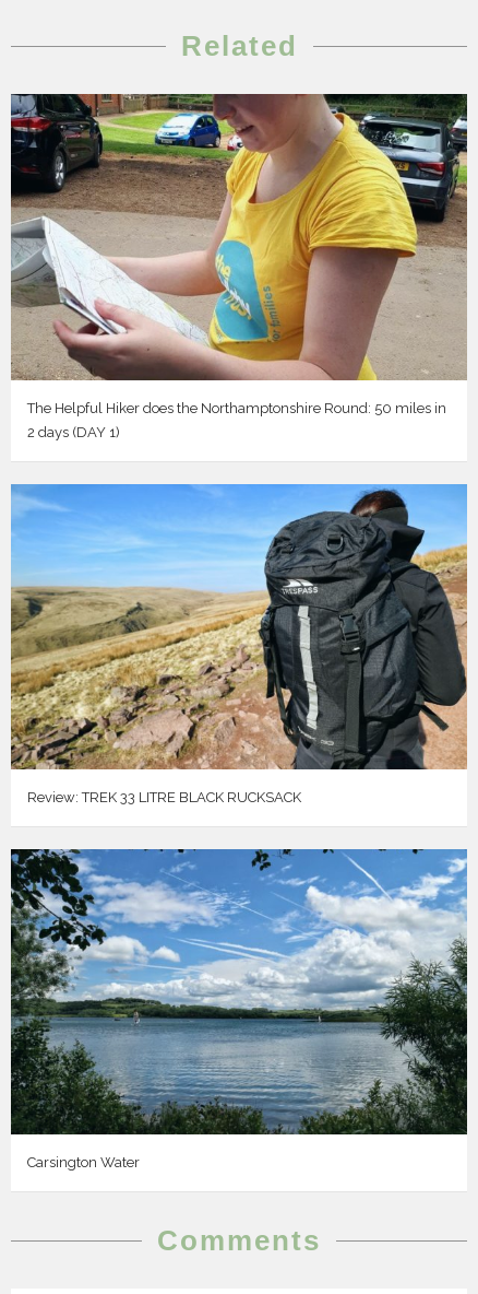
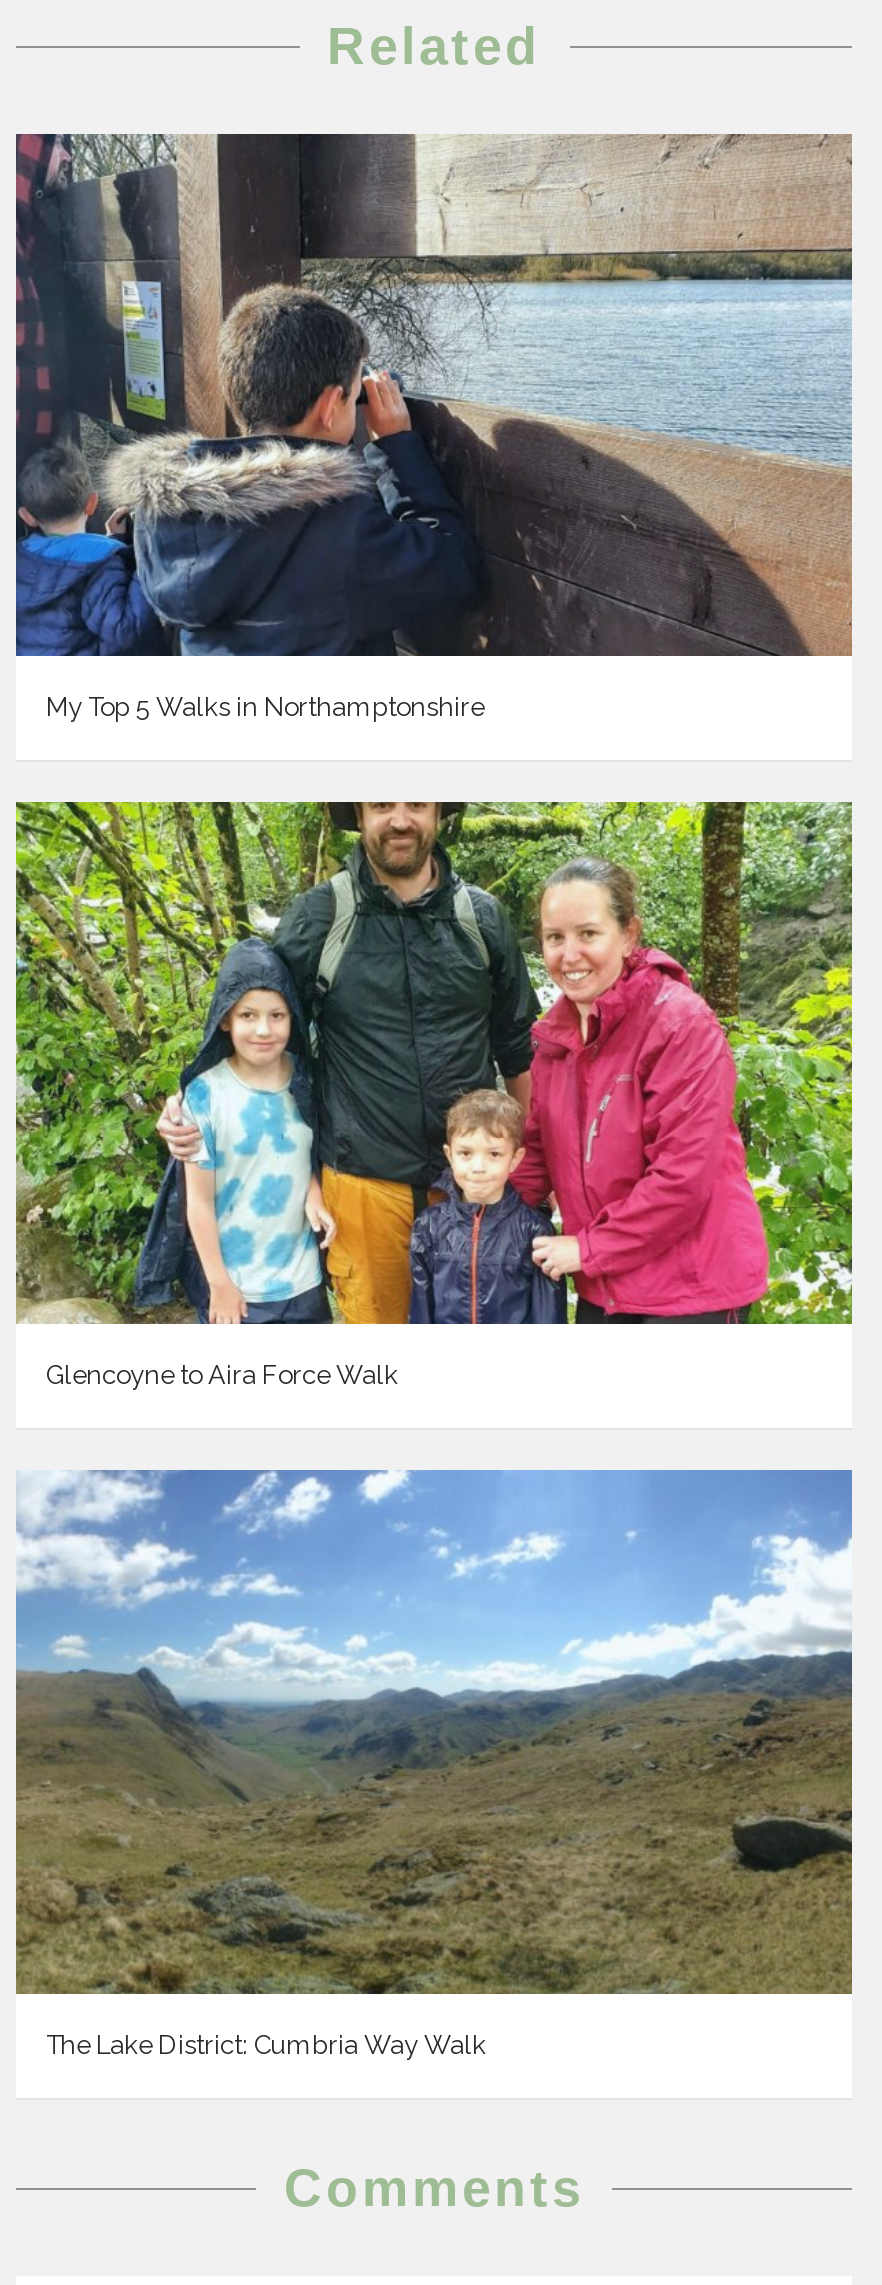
[11,93,468,440] [image] | The Helpful Hiker does the Northamptonshire Round: 50 miles in | 2 days (DAY 1) -> [14,133,854,722] [image] | My Top 5 Walks in Northamptonshire
[10,483,468,805] [image] | Review: TREK 33 LITRE BLACK RUCKSACK -> [14,799,854,1391] [image] | Glencoyne to Aira Force Walk
[10,848,468,1171] [image] | Carsington Water -> [14,1469,854,2059] [image] | The Lake District: Cumbria Way Walk

